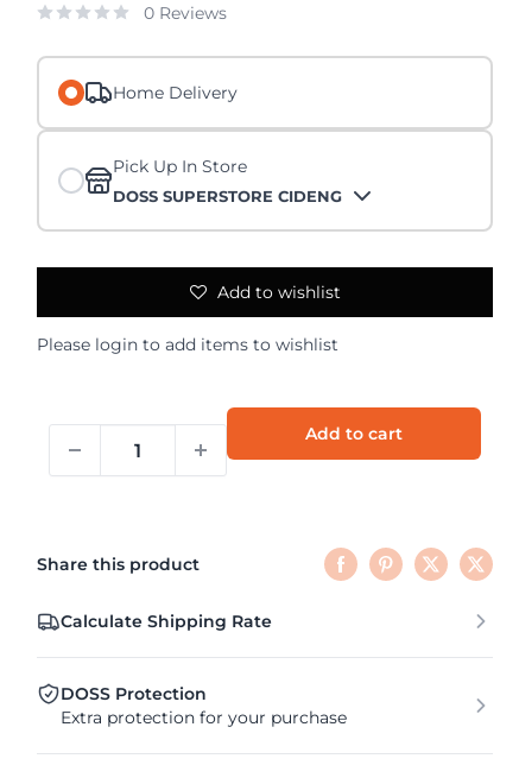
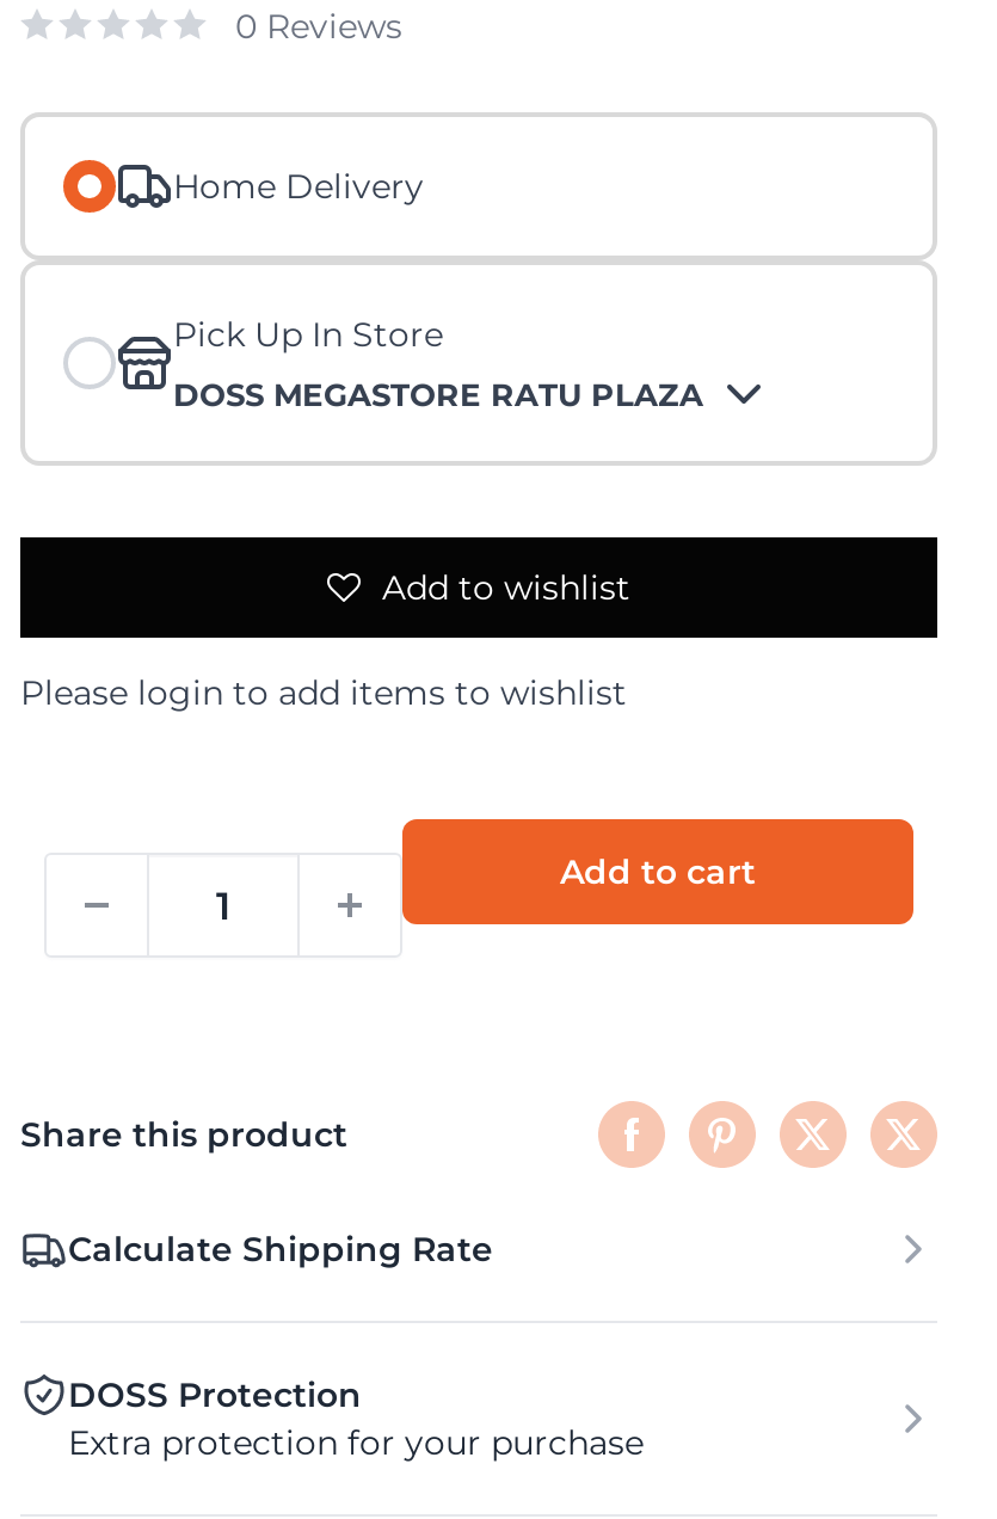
[113,186,342,206] DOSS SUPERSTORE CIDENG -> [173,375,703,413] DOSS MEGASTORE RATU PLAZA

